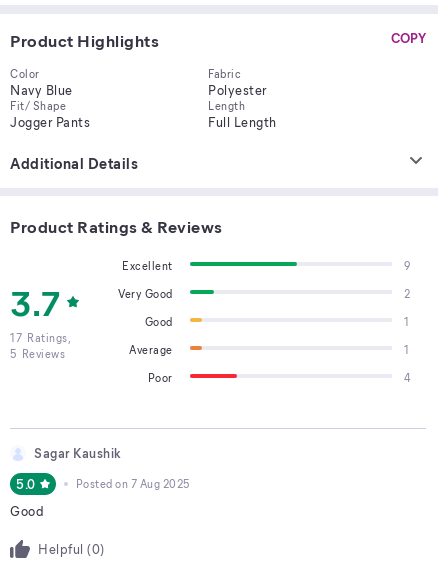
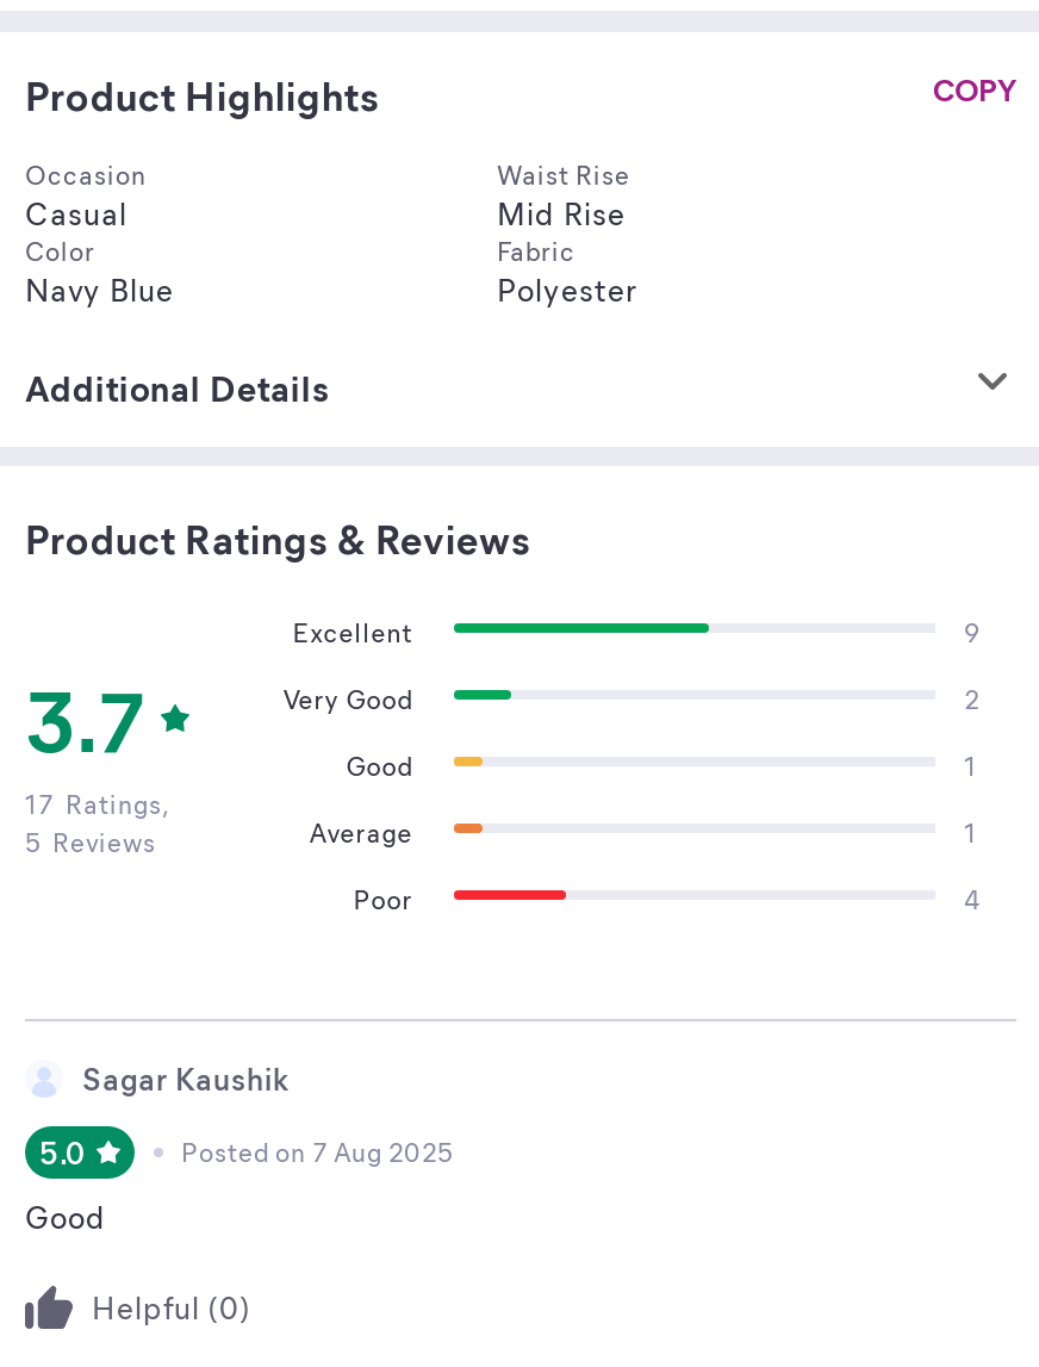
none -> [25,156,147,232] Occasion | Casual
none -> [497,156,630,232] Waist Rise | Mid Rise
moved [10,66,266,98] -> [25,232,636,309]: Color | Navy Blue | Fabric | Polyester
[10,98,90,130] Fit/ Shape | Jogger Pants -> none
[208,98,276,130] Length | Full Length -> none

